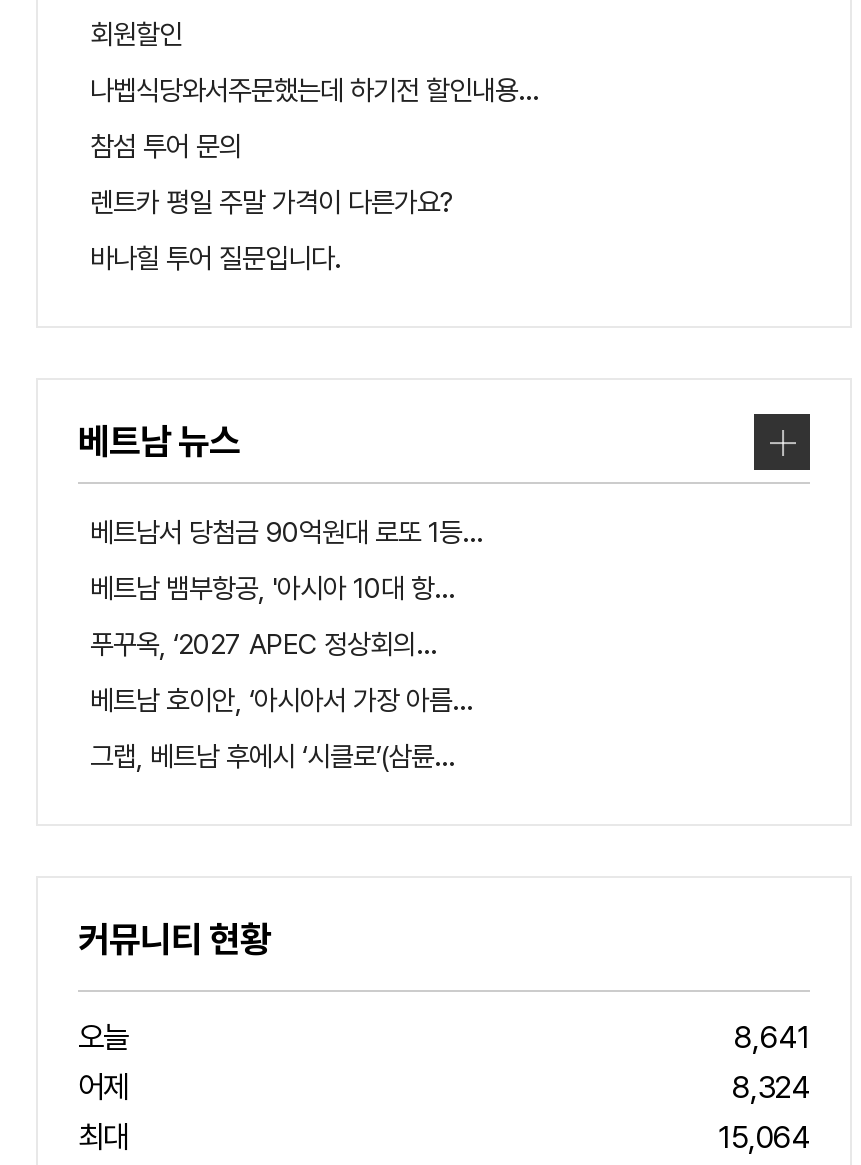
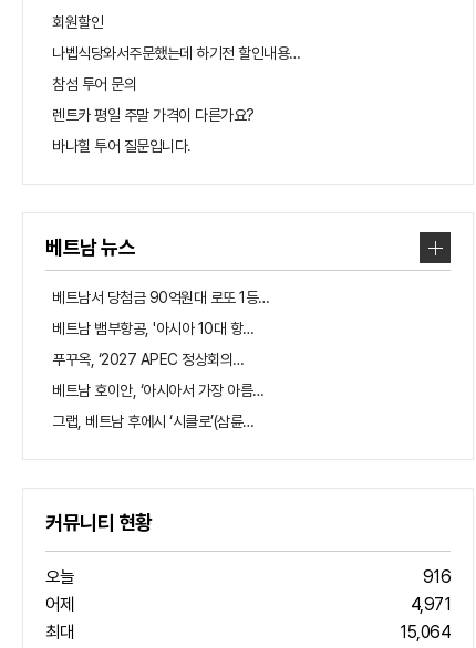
[733,1018,810,1056] 8,641 -> [422,566,451,587] 916
[731,1068,810,1106] 8,324 -> [410,594,451,615] 4,971

